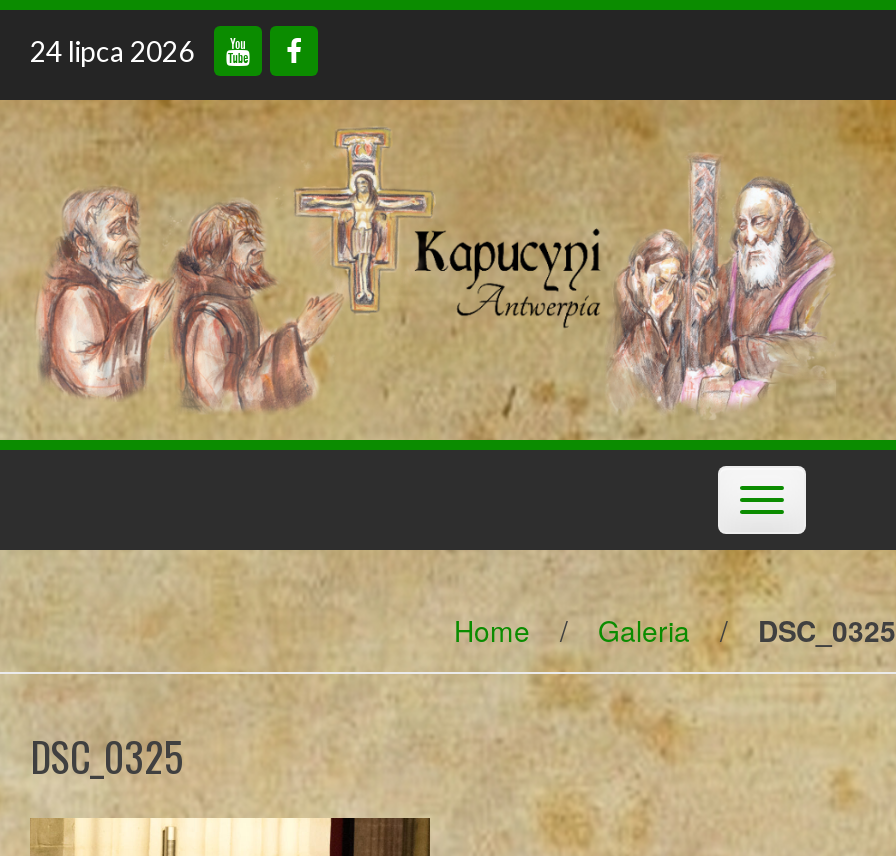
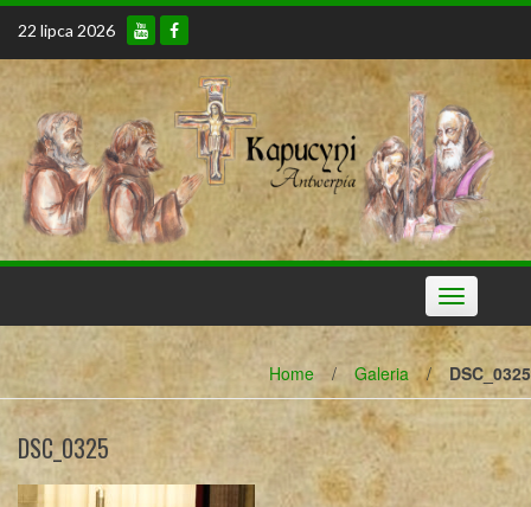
[30,34,194,68] 24 lipca 2026 -> [18,20,115,40] 22 lipca 2026

